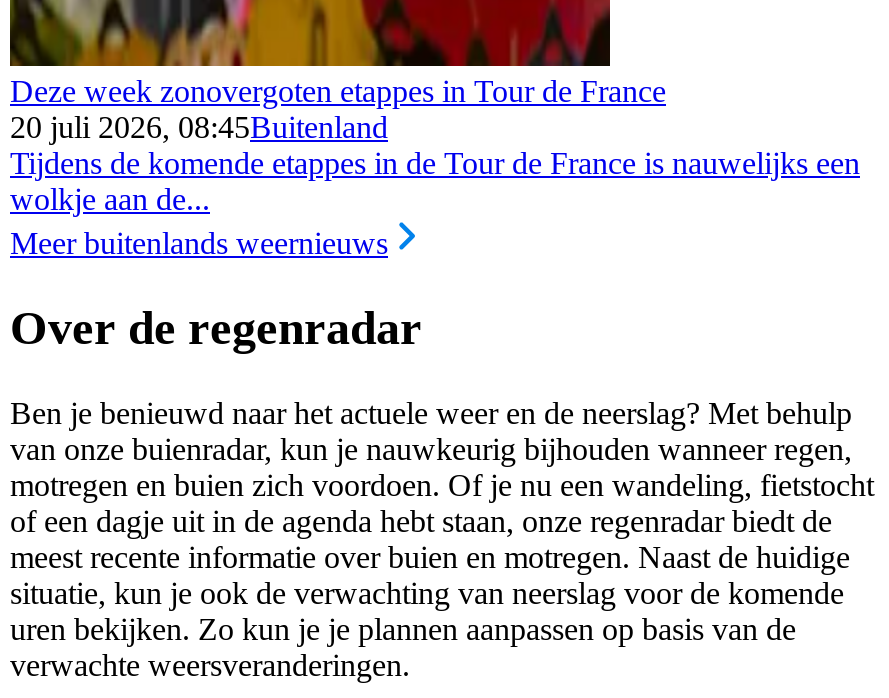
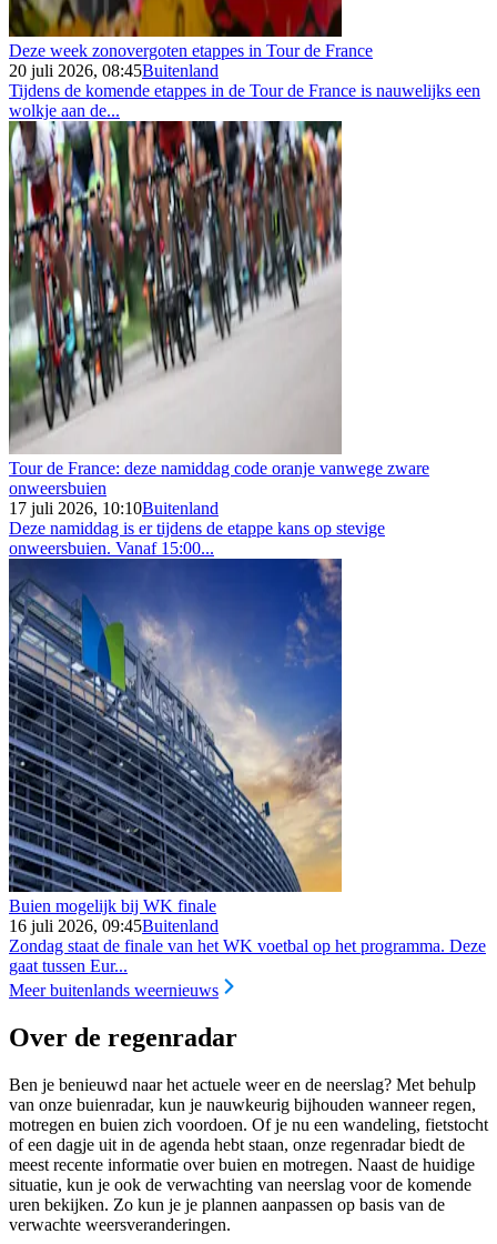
none -> [8,120,429,557] [image] | Tour de France: deze namiddag code oranje vanwege zware | onweersbuien | 17 juli 2026, 10:10Buitenland | Deze namiddag is er tijdens de etappe kans op stevige | onweersbuien. Vanaf 15:00...
none -> [8,558,486,975] [image] | Buien mogelijk bij WK finale | 16 juli 2026, 09:45Buitenland | Zondag staat de finale van het WK voetbal op het programma. Deze | gaat tussen Eur...

